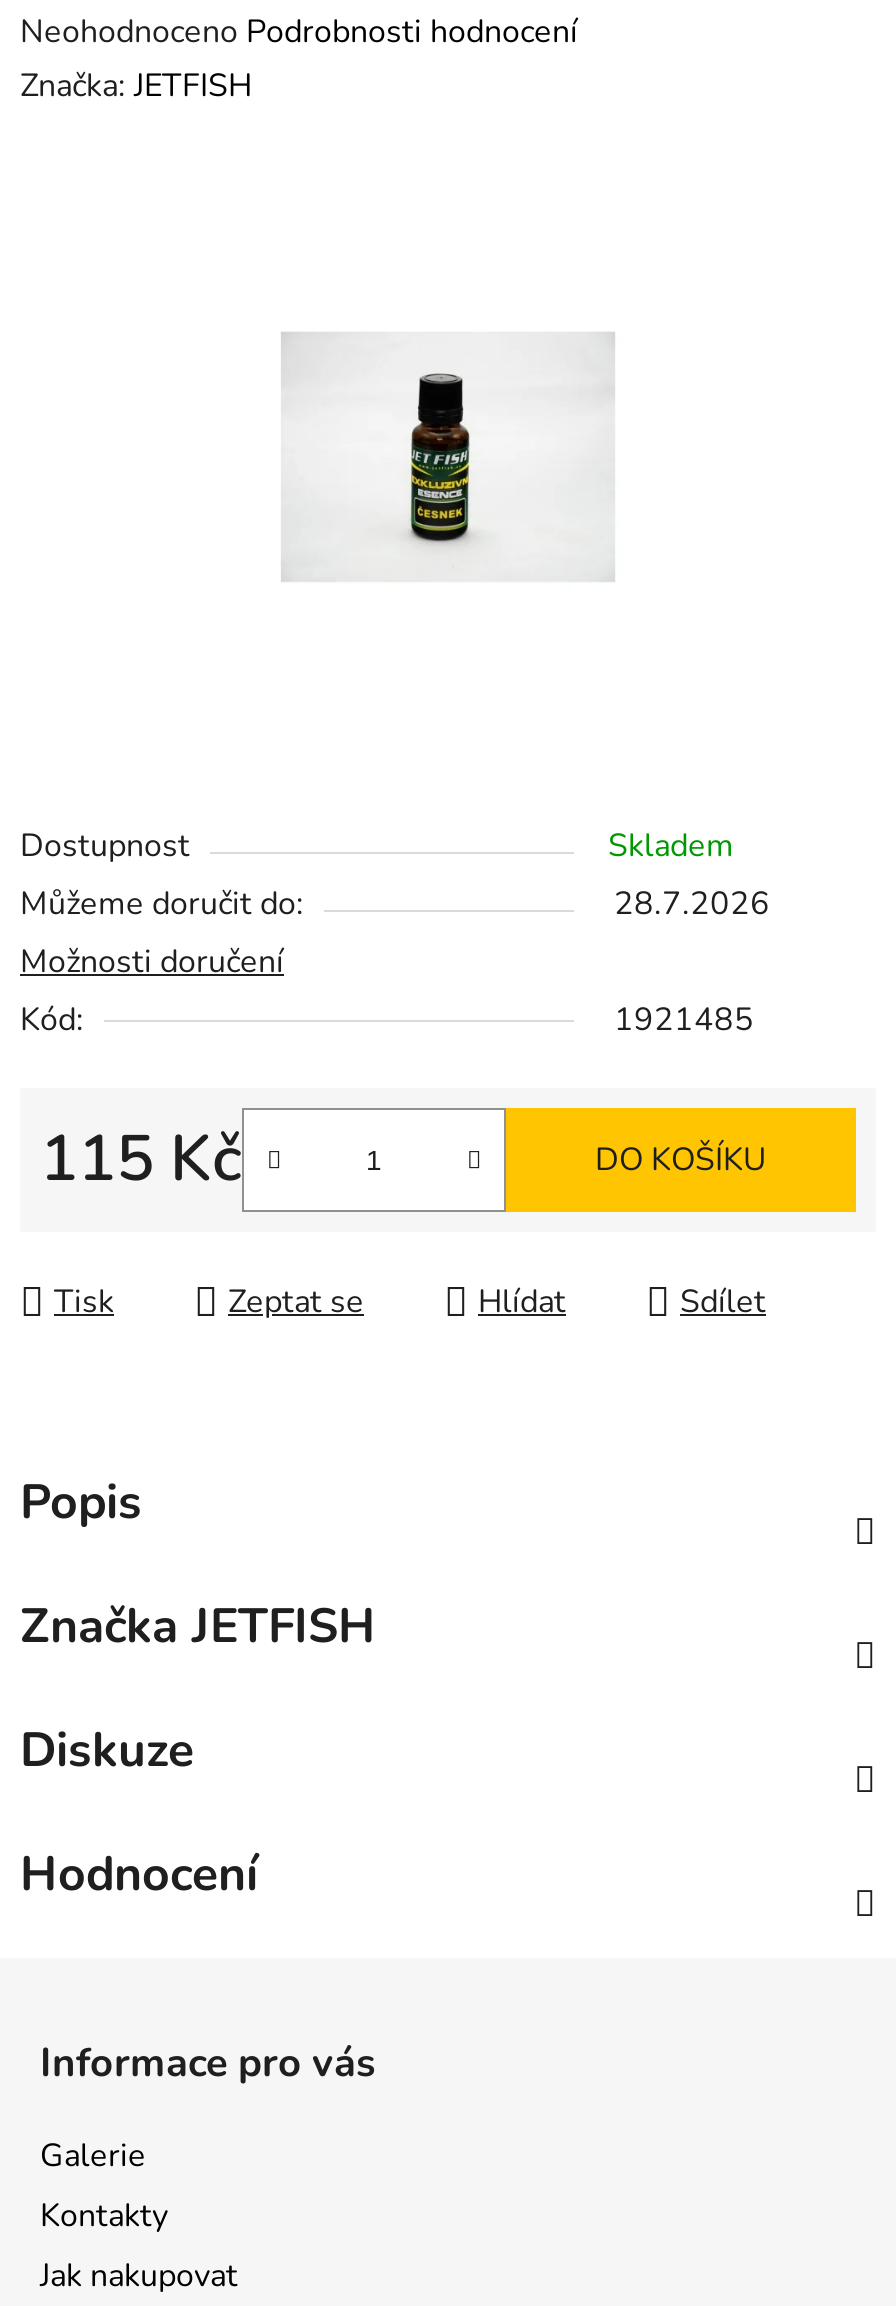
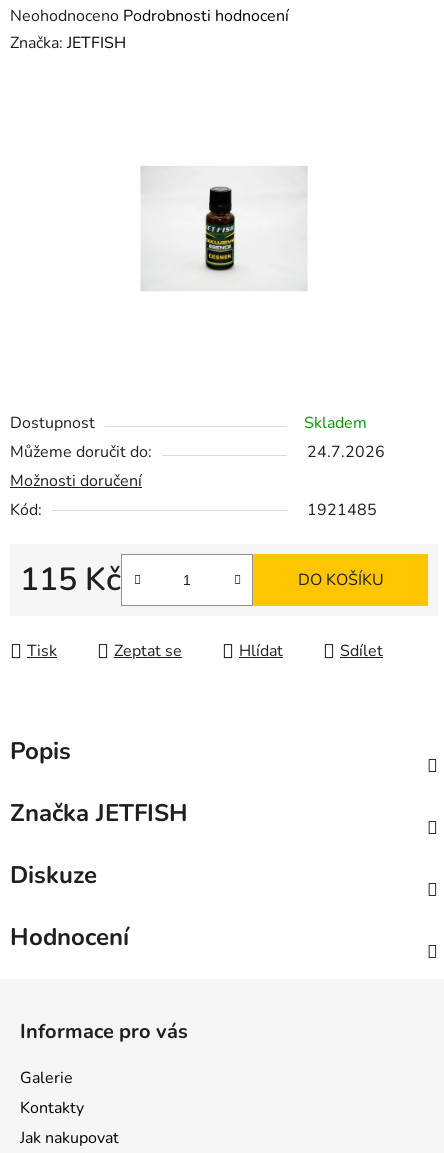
[614,882,770,926] 28.7.2026 -> [307,441,385,463] 24.7.2026

